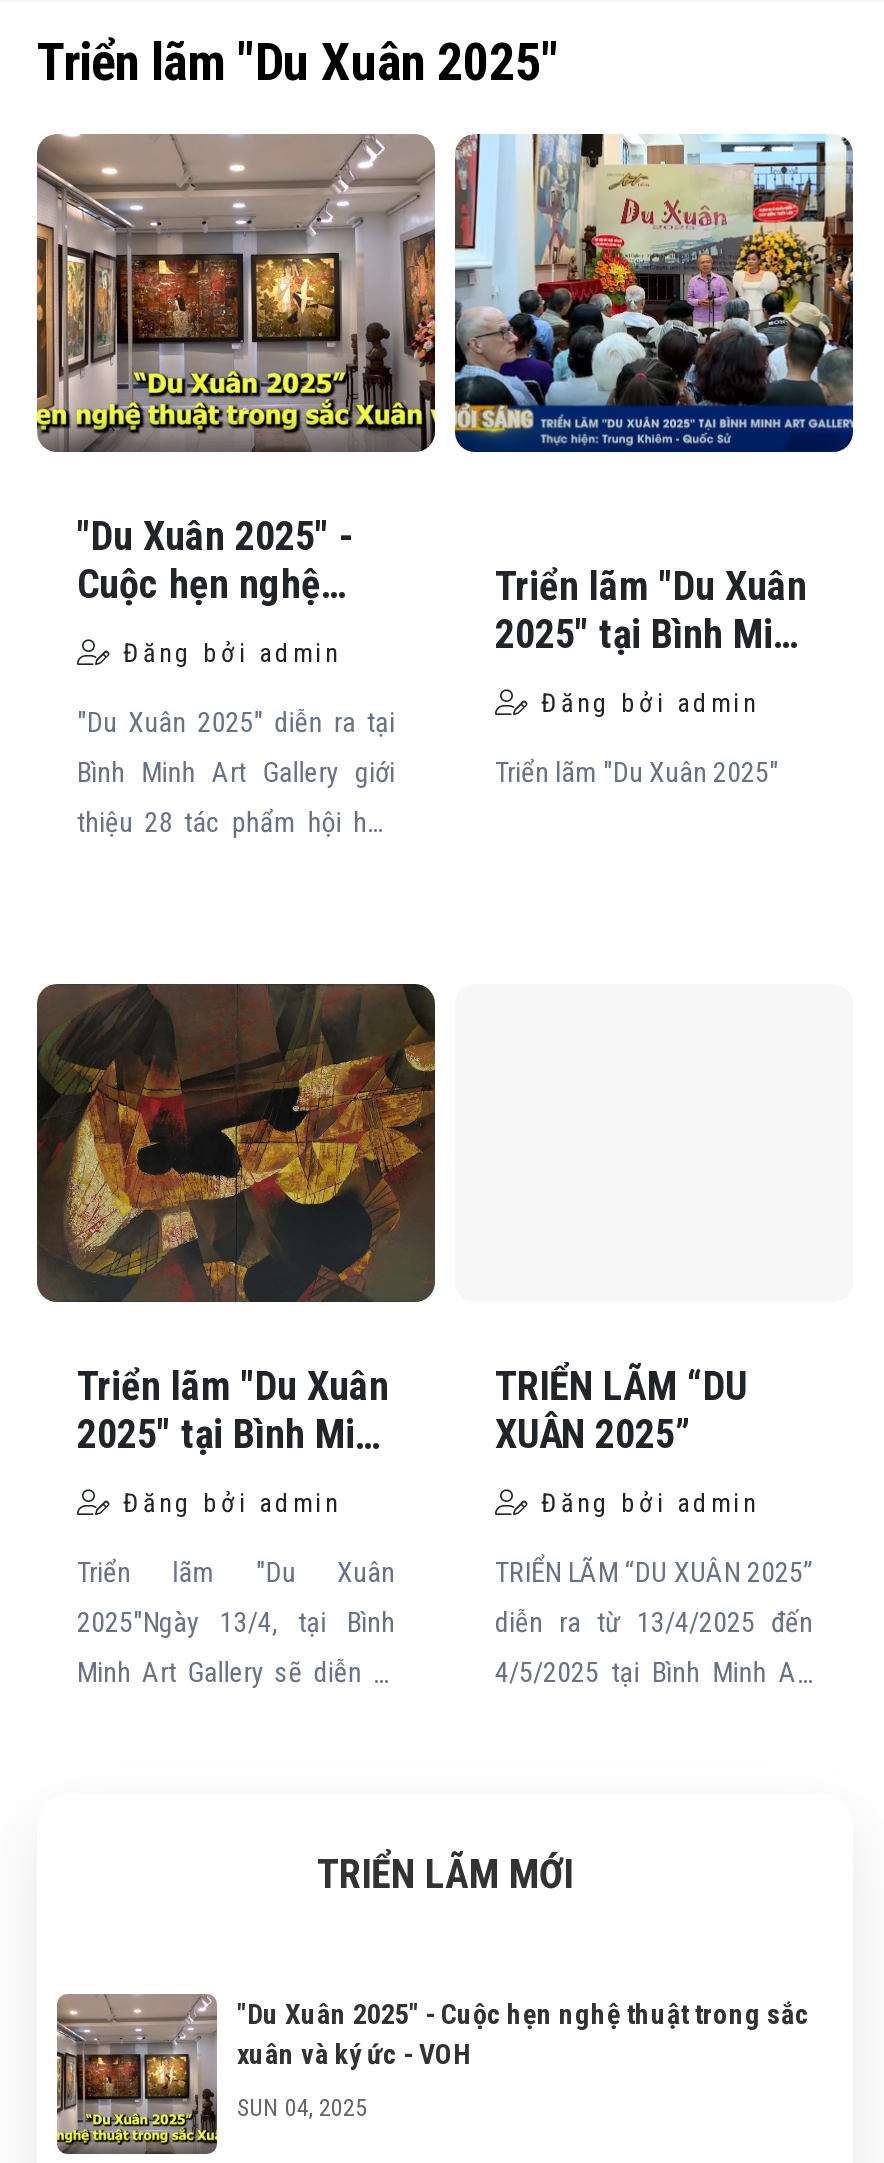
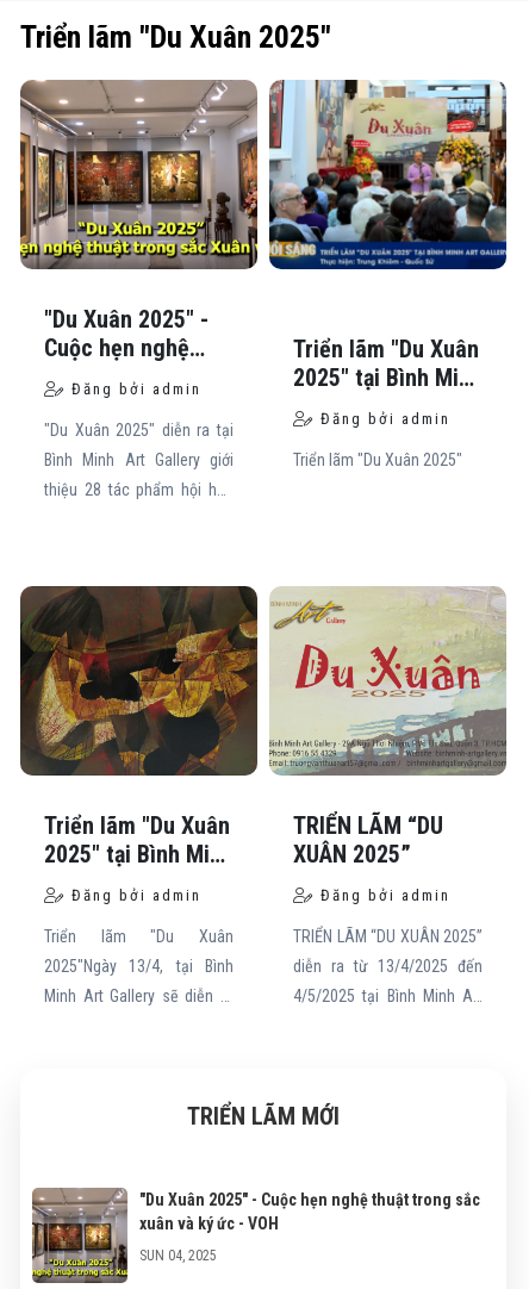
none -> [268,586,508,777] [image]

